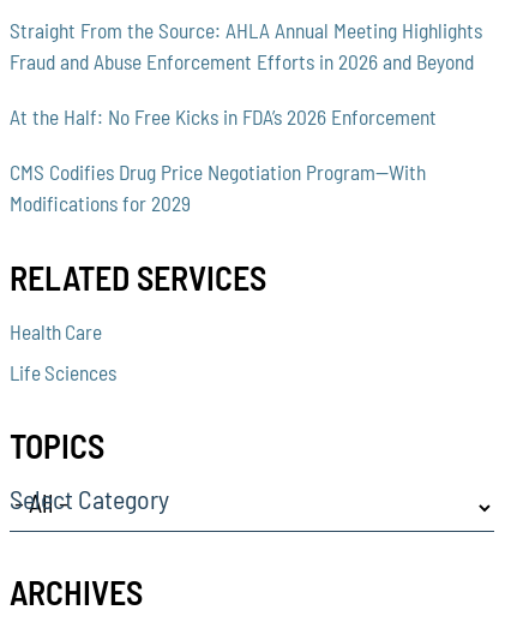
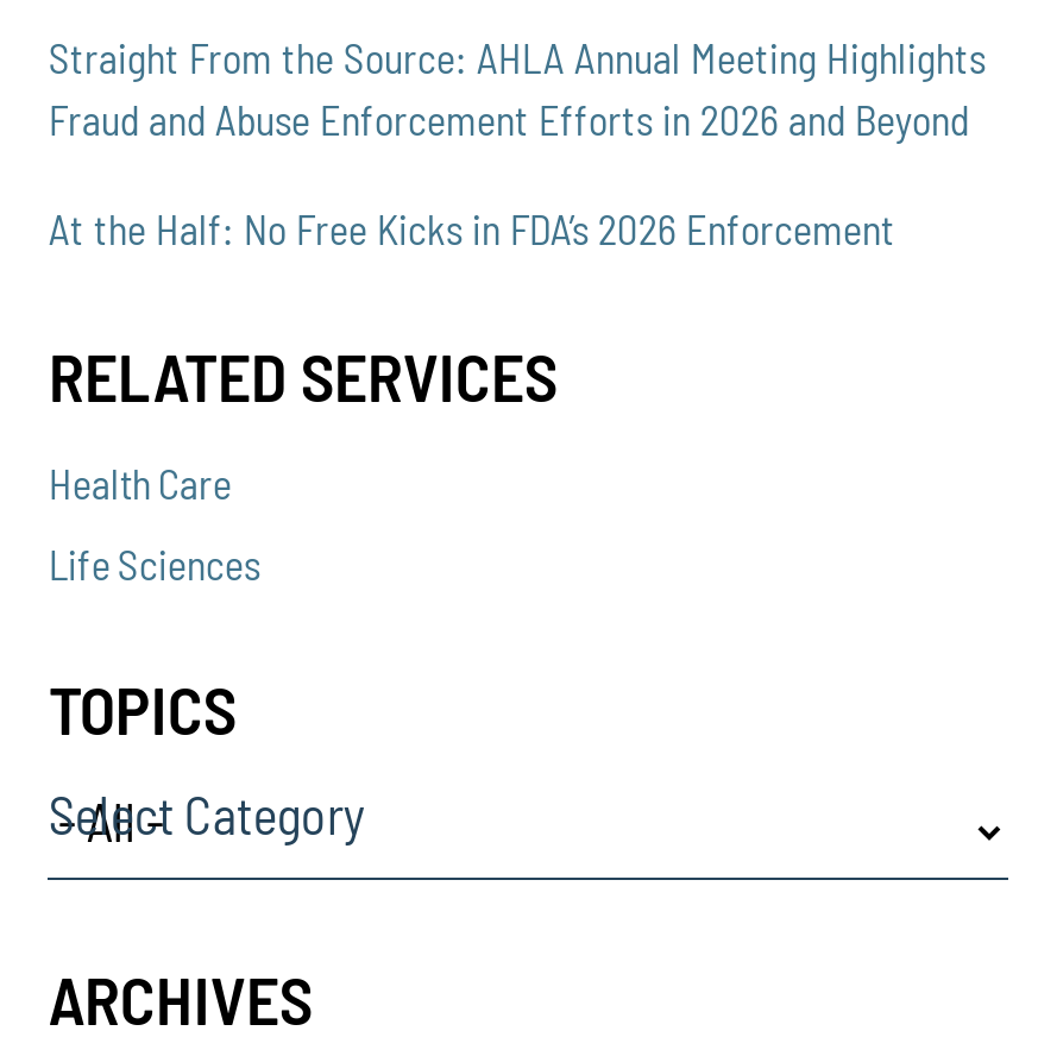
[10,159,426,214] CMS Codifies Drug Price Negotiation Program—With | Modifications for 2029 -> none

